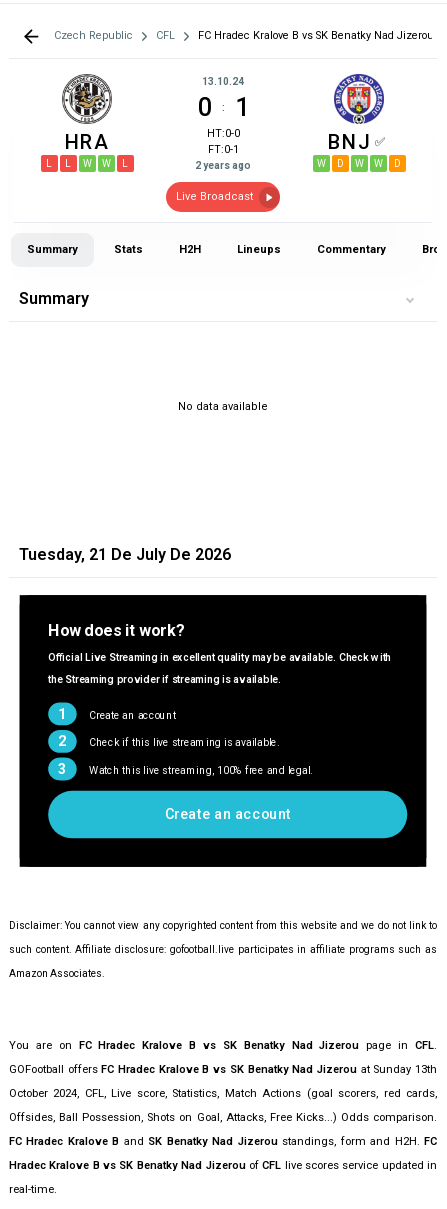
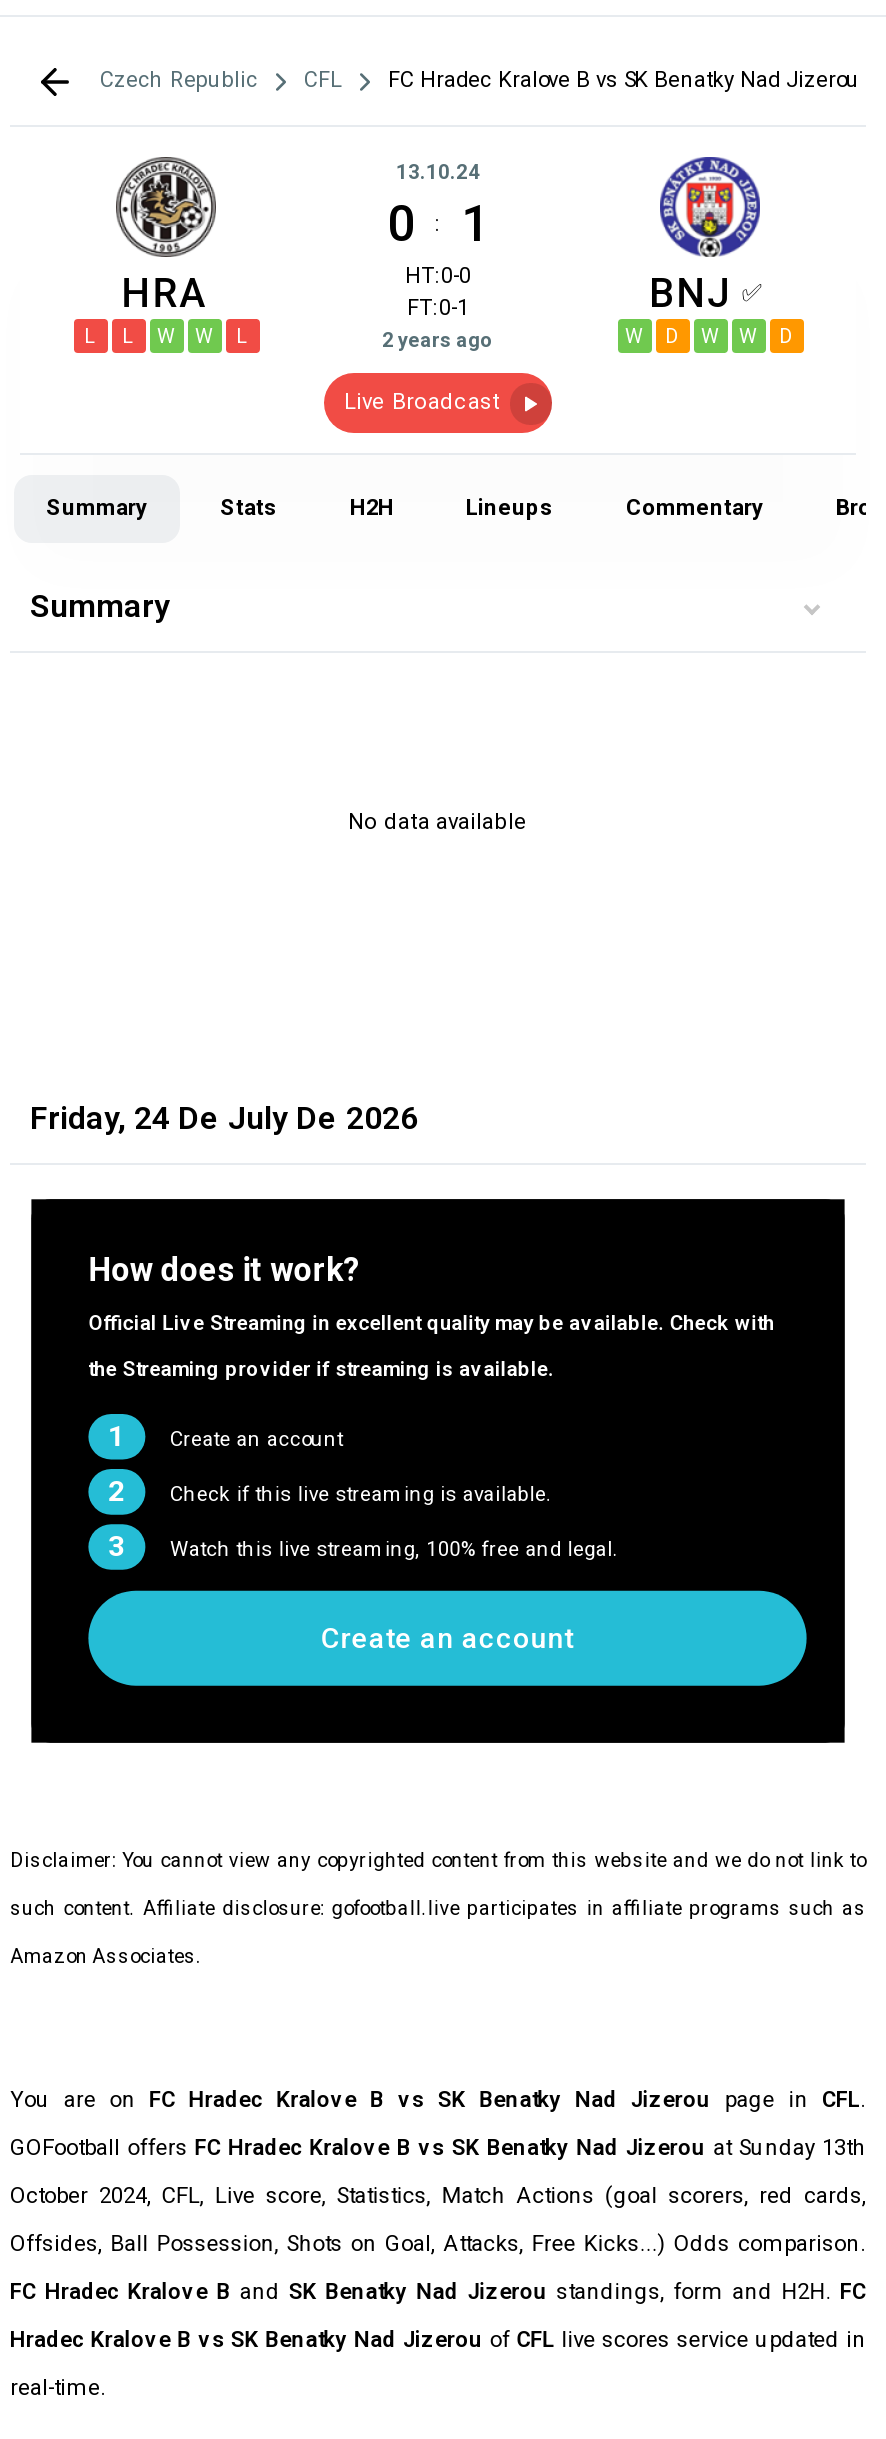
[19,545,231,564] Tuesday, 21 De July De 2026 -> [30,1099,418,1137] Friday, 24 De July De 2026

